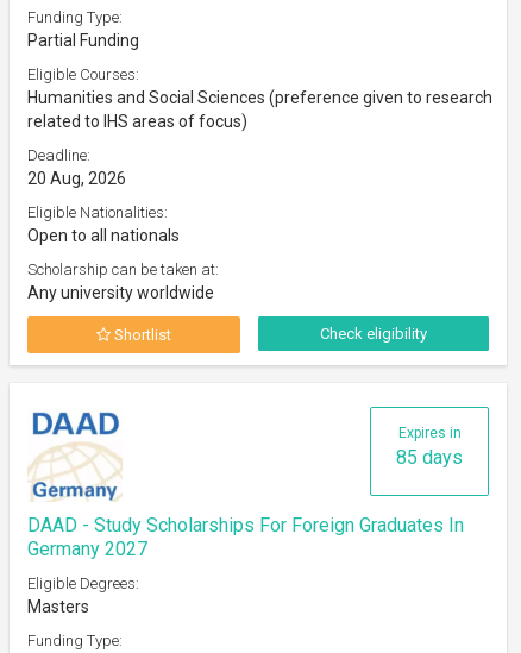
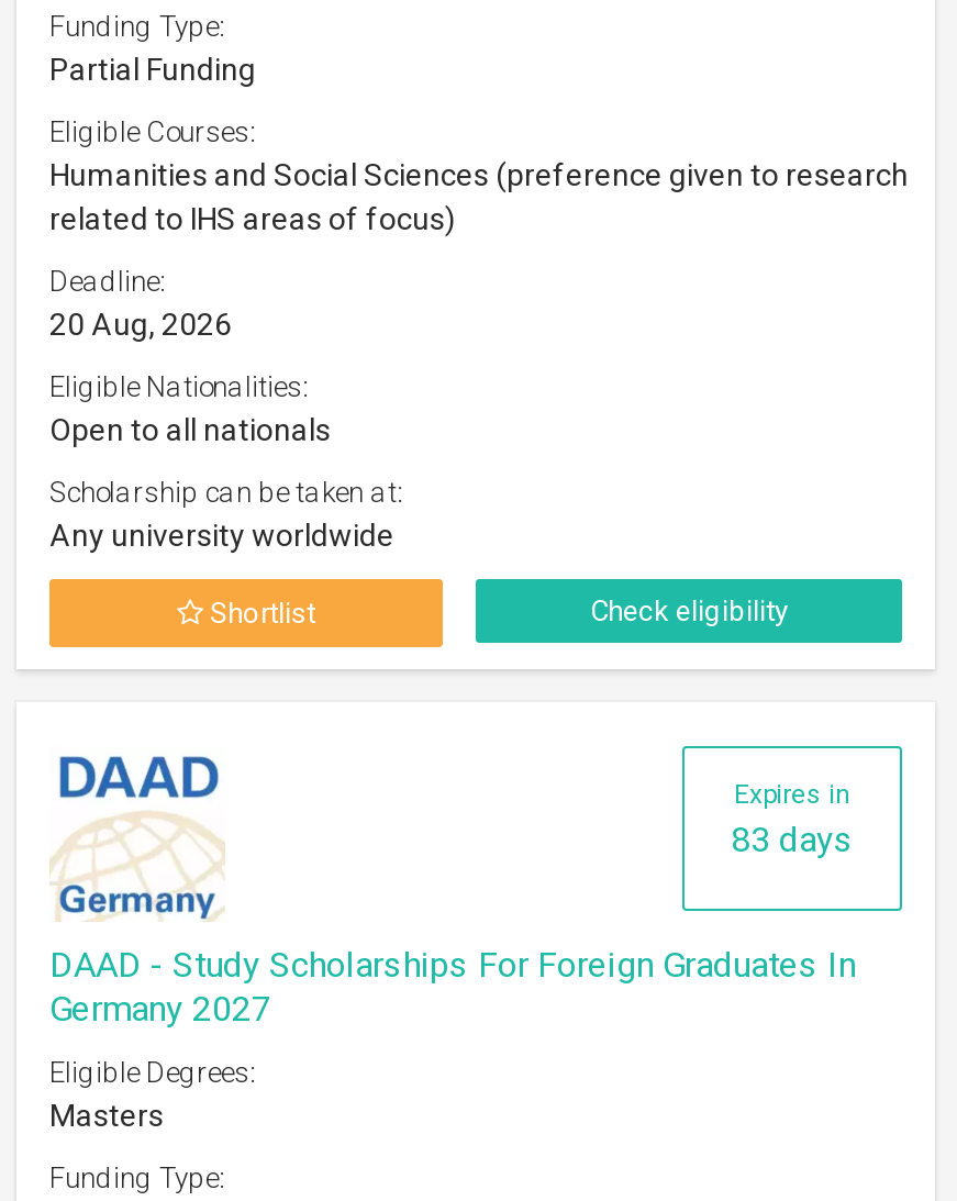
[396,446,463,469] 85 days -> [731,819,854,860] 83 days

